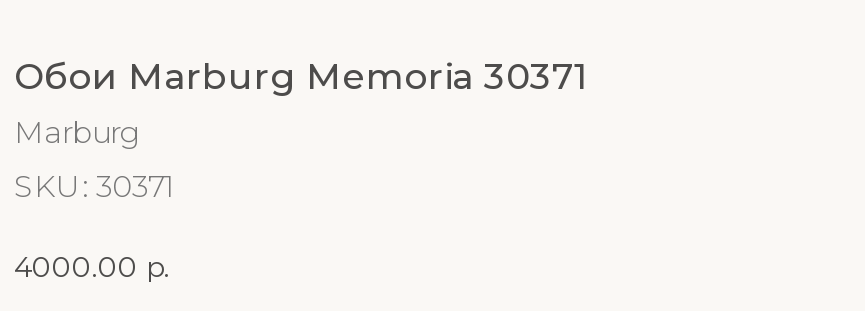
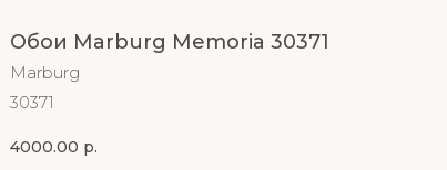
[14,167,176,205] SKU: 30371 -> [10,92,54,113] 30371

